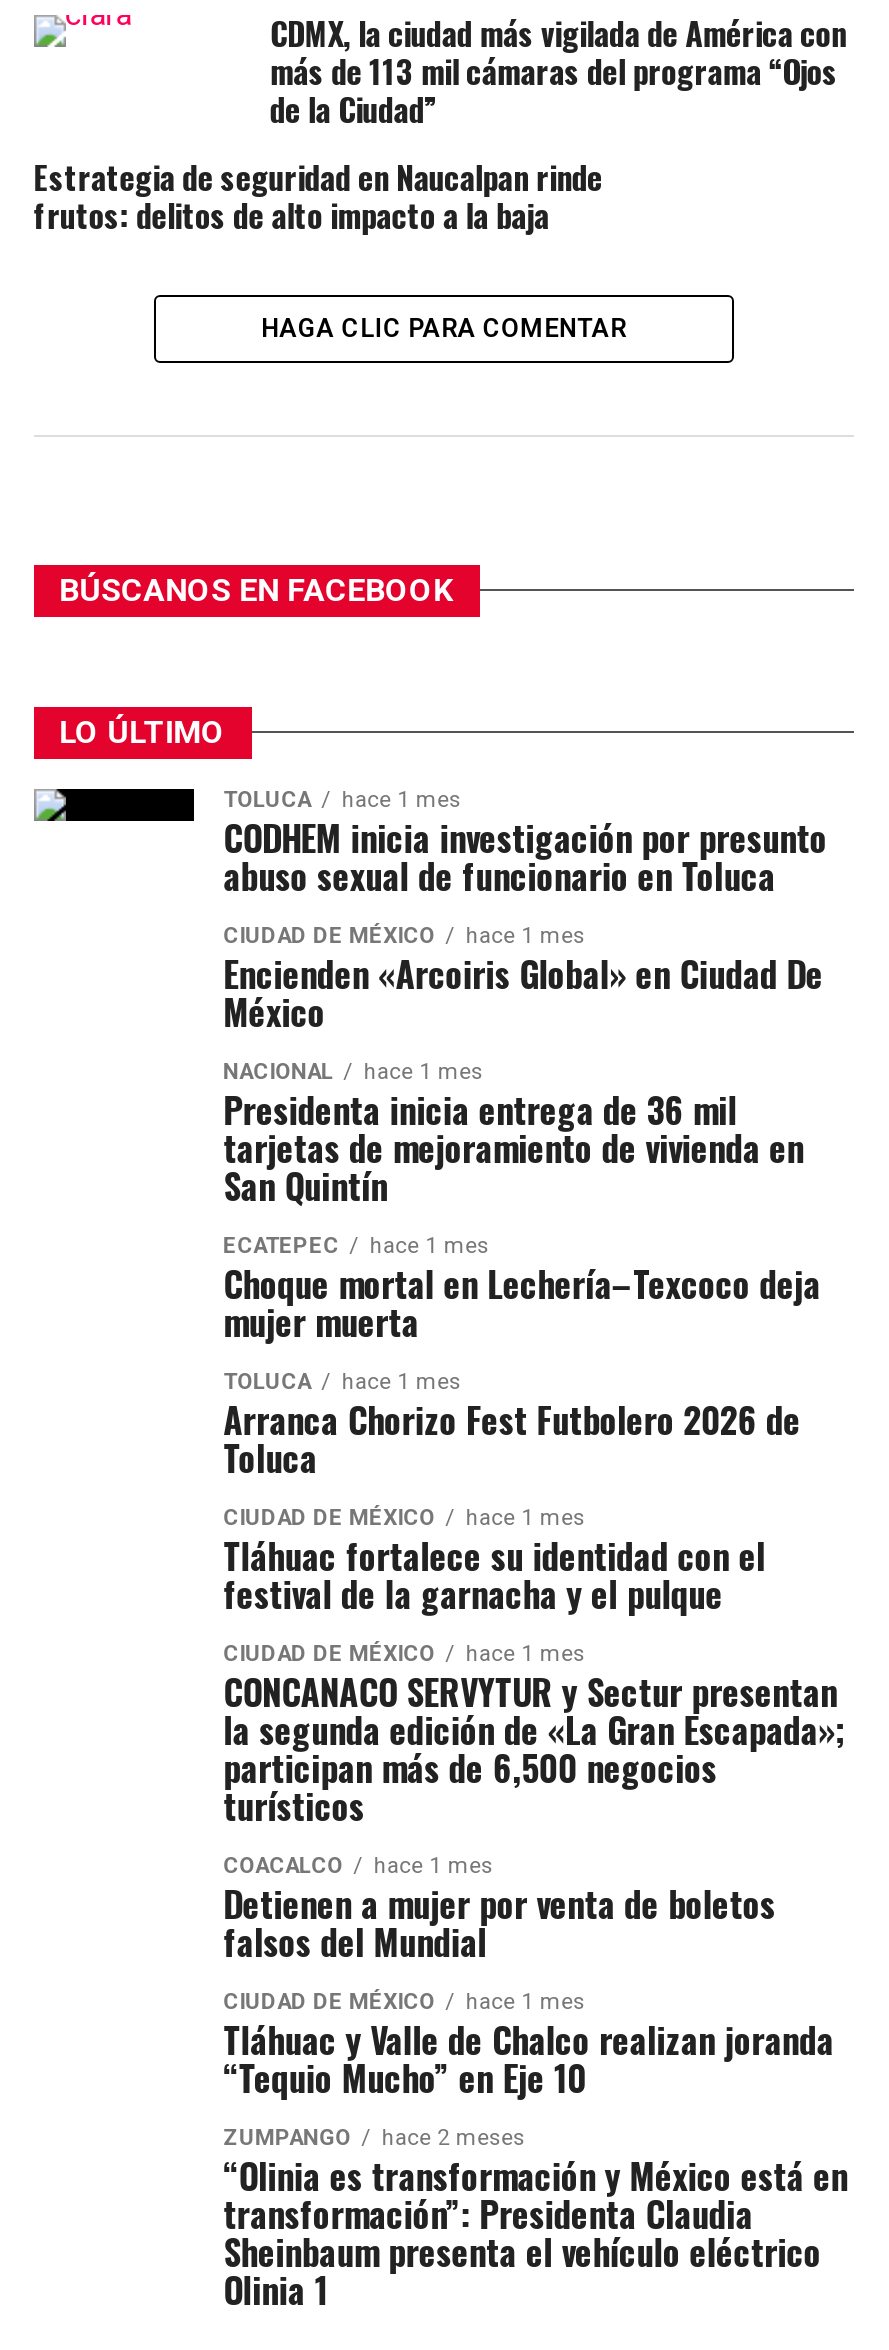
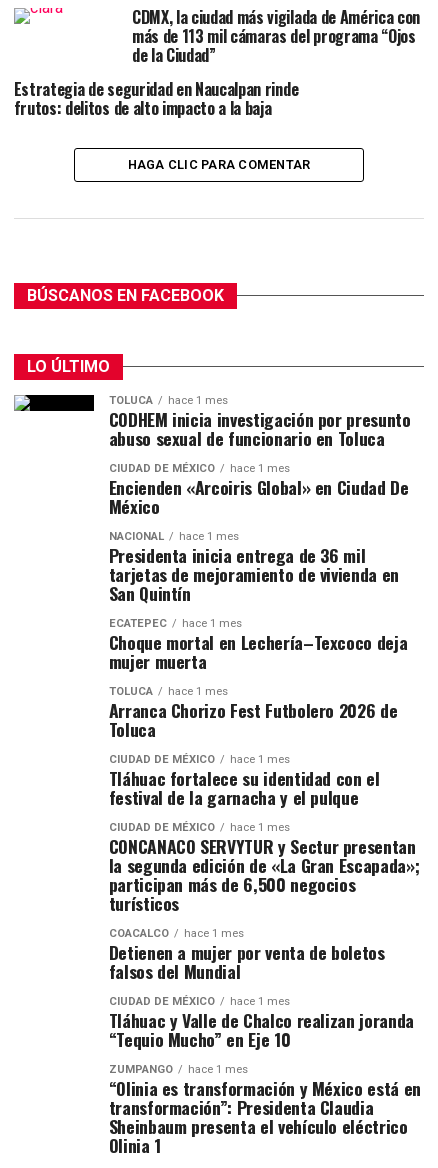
[223,2125,525,2151] ZUMPANGO hace 2 meses -> [109,1063,248,1076] ZUMPANGO hace 1 mes

